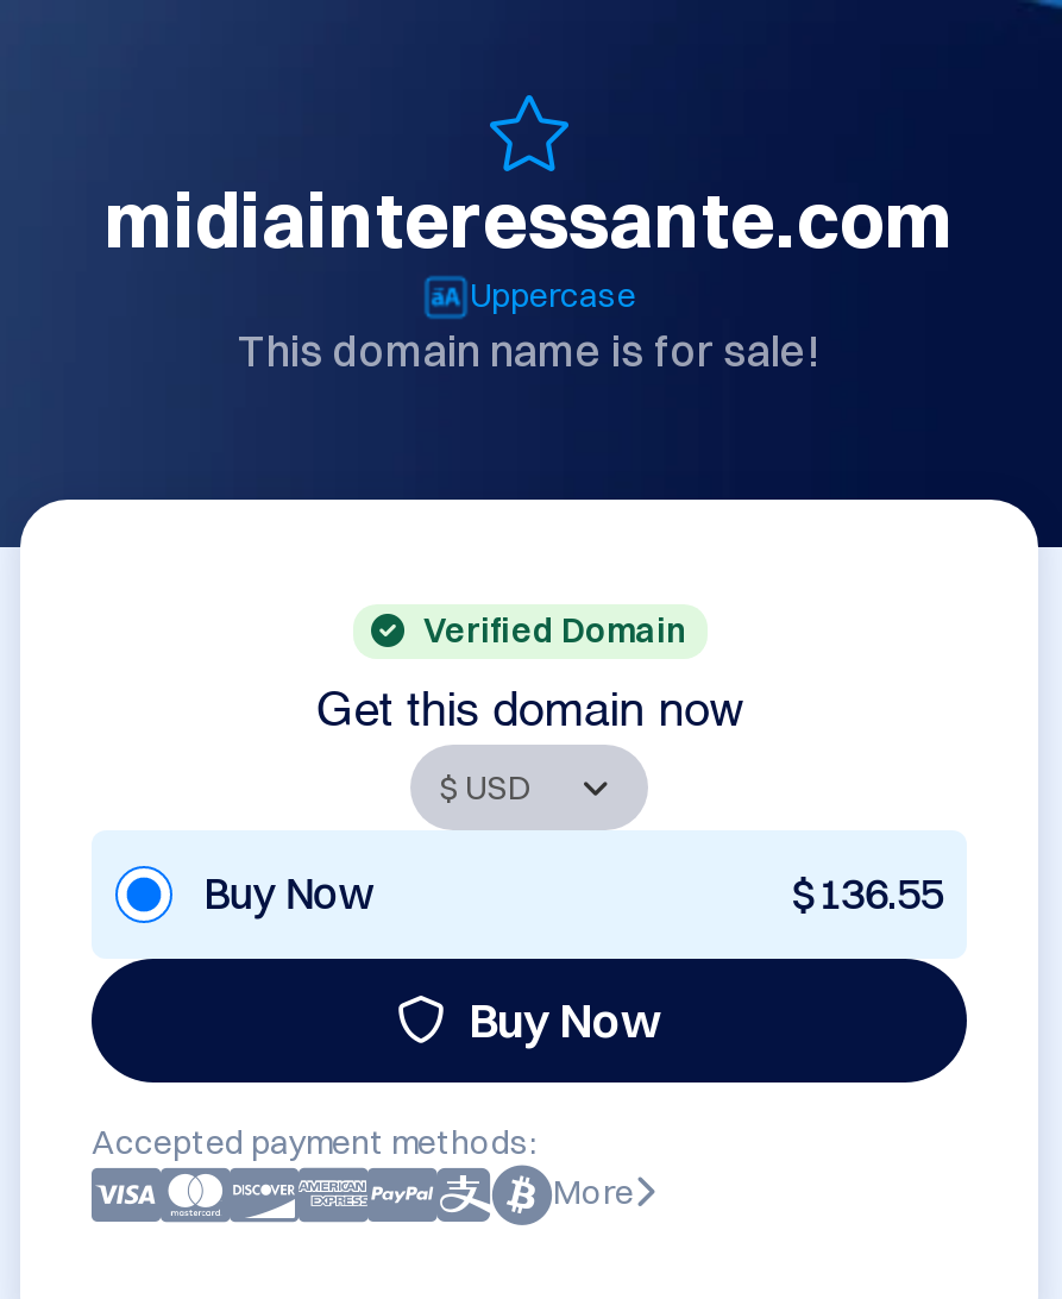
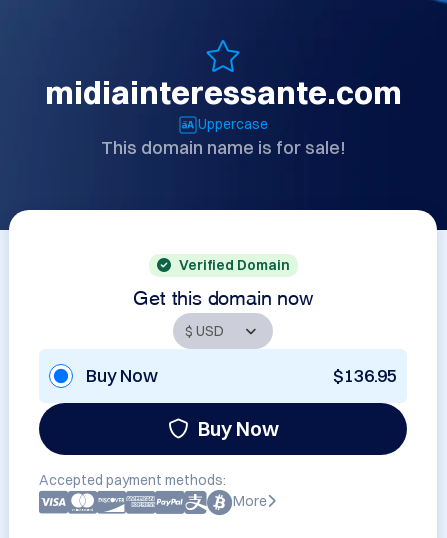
[791,866,943,921] $136.55 -> [333,364,397,387] $136.95

